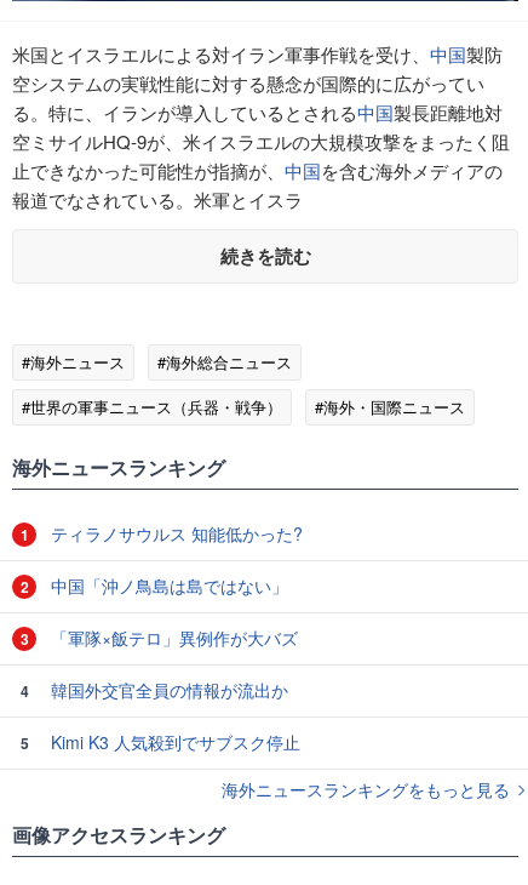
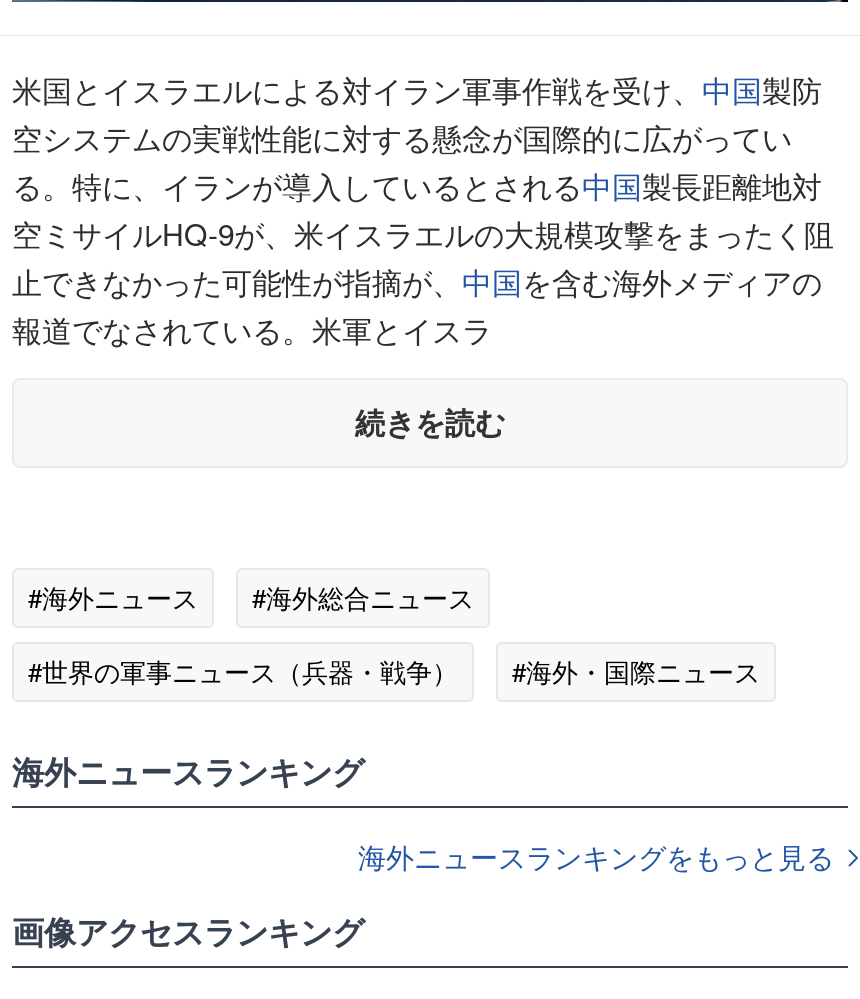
[20,521,303,754] 1 | ティラノサウルス 知能低かった? | 2 | 中国「沖ノ鳥島は島ではない」 | 3 | 「軍隊×飯テロ」異例作が大バズ | 4 | 韓国外交官全員の情報が流出か | 5 | Kimi K3 人気殺到でサブスク停止 -> none

